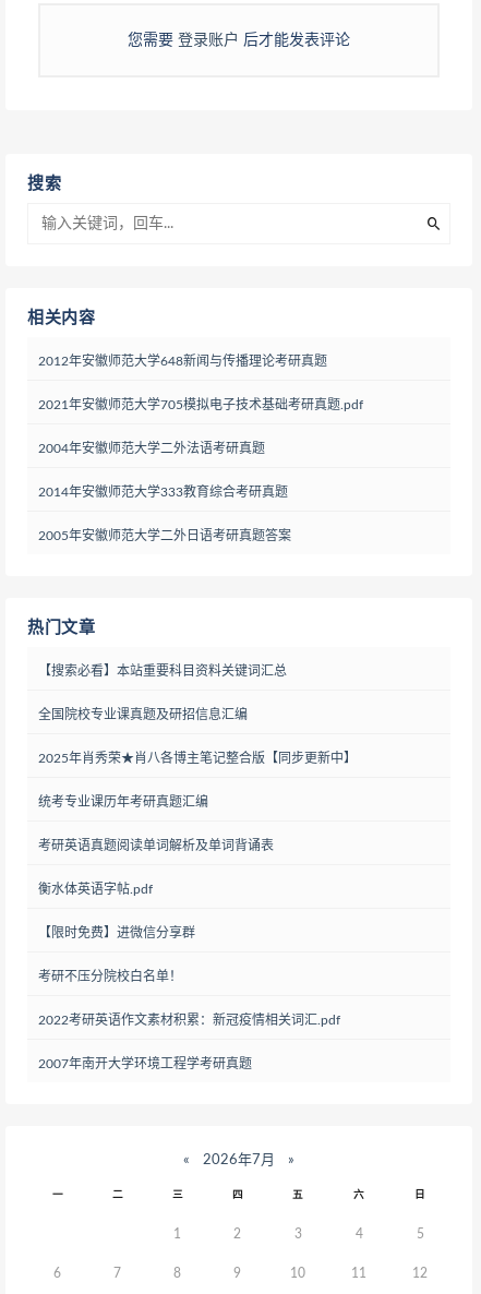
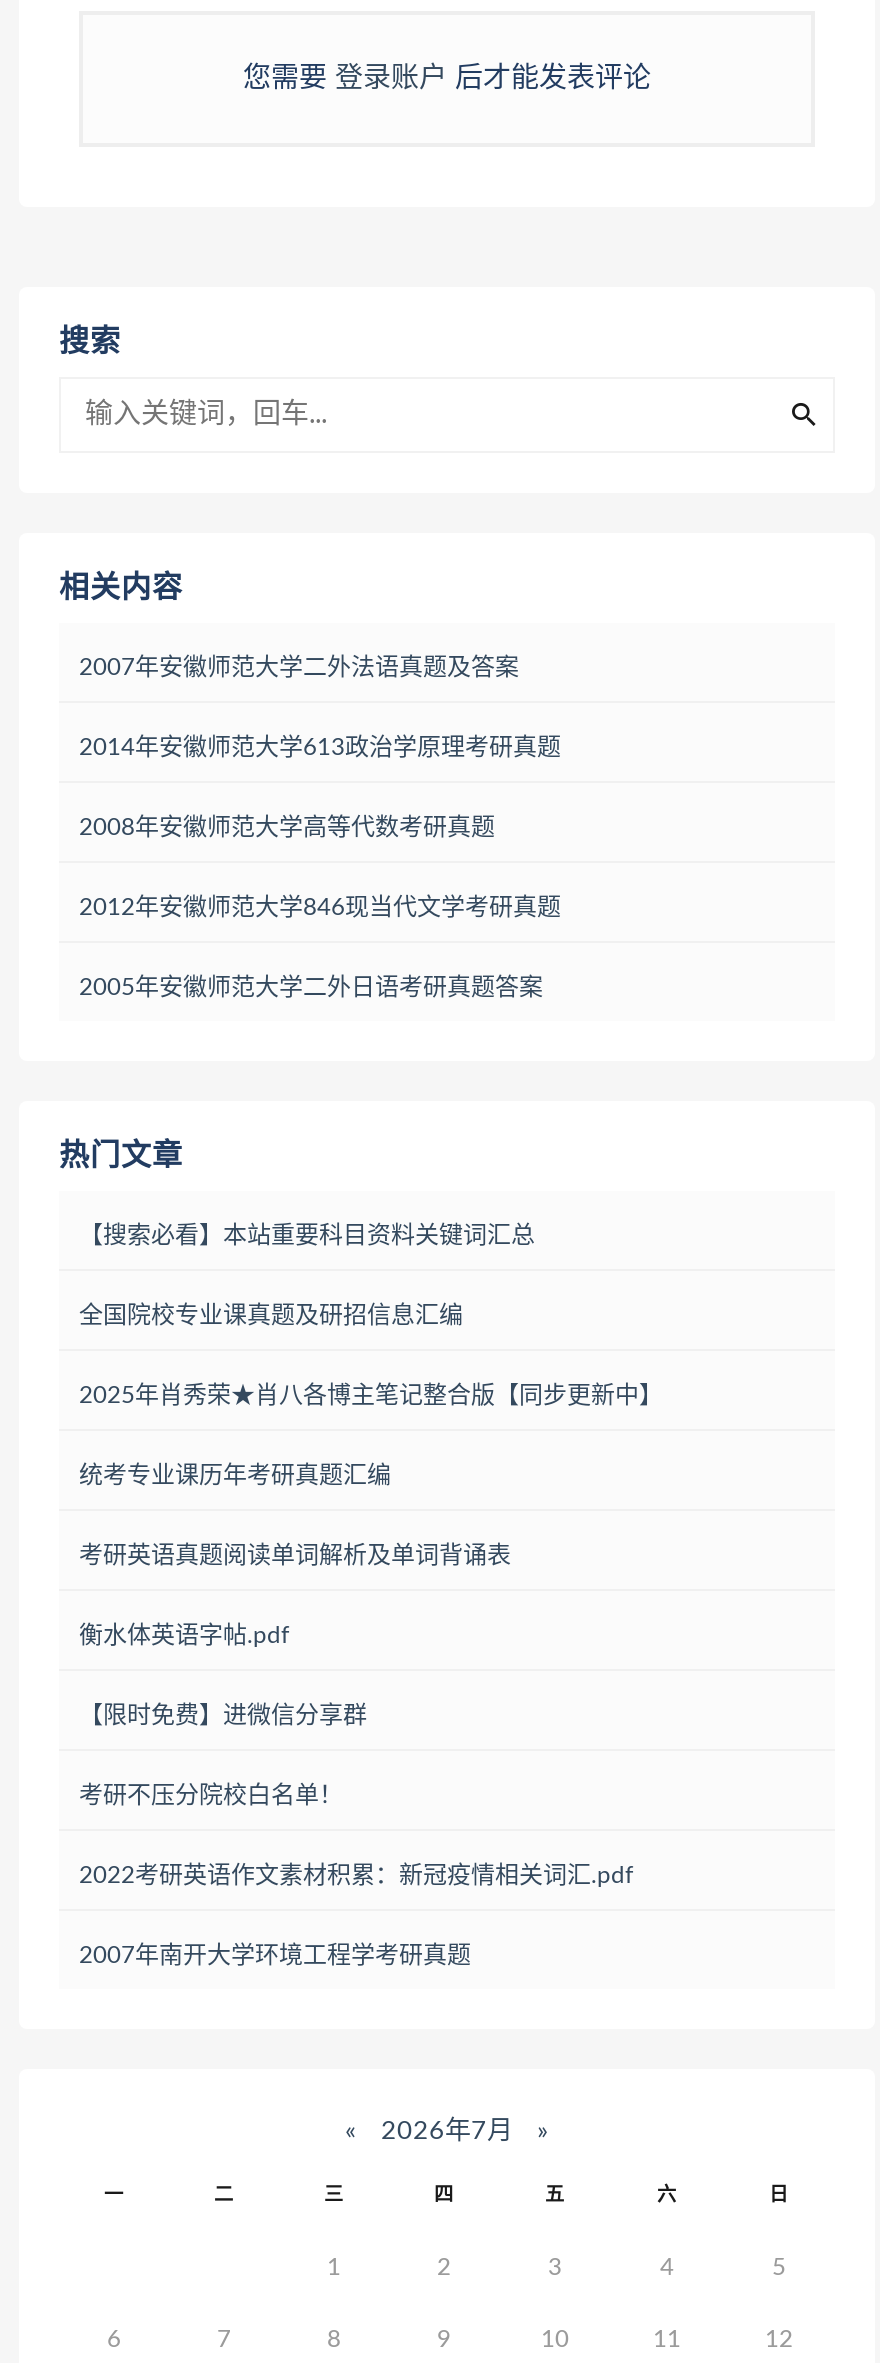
[38,355,327,368] 2012年安徽师范大学648新闻与传播理论考研真题 -> [79,656,519,680] 2007年安徽师范大学二外法语真题及答案
[38,399,363,412] 2021年安徽师范大学705模拟电子技术基础考研真题.pdf -> [79,736,561,760] 2014年安徽师范大学613政治学原理考研真题
[38,442,265,455] 2004年安徽师范大学二外法语考研真题 -> [79,816,495,840] 2008年安徽师范大学高等代数考研真题
[38,486,288,499] 2014年安徽师范大学333教育综合考研真题 -> [79,896,561,920] 2012年安徽师范大学846现当代文学考研真题

